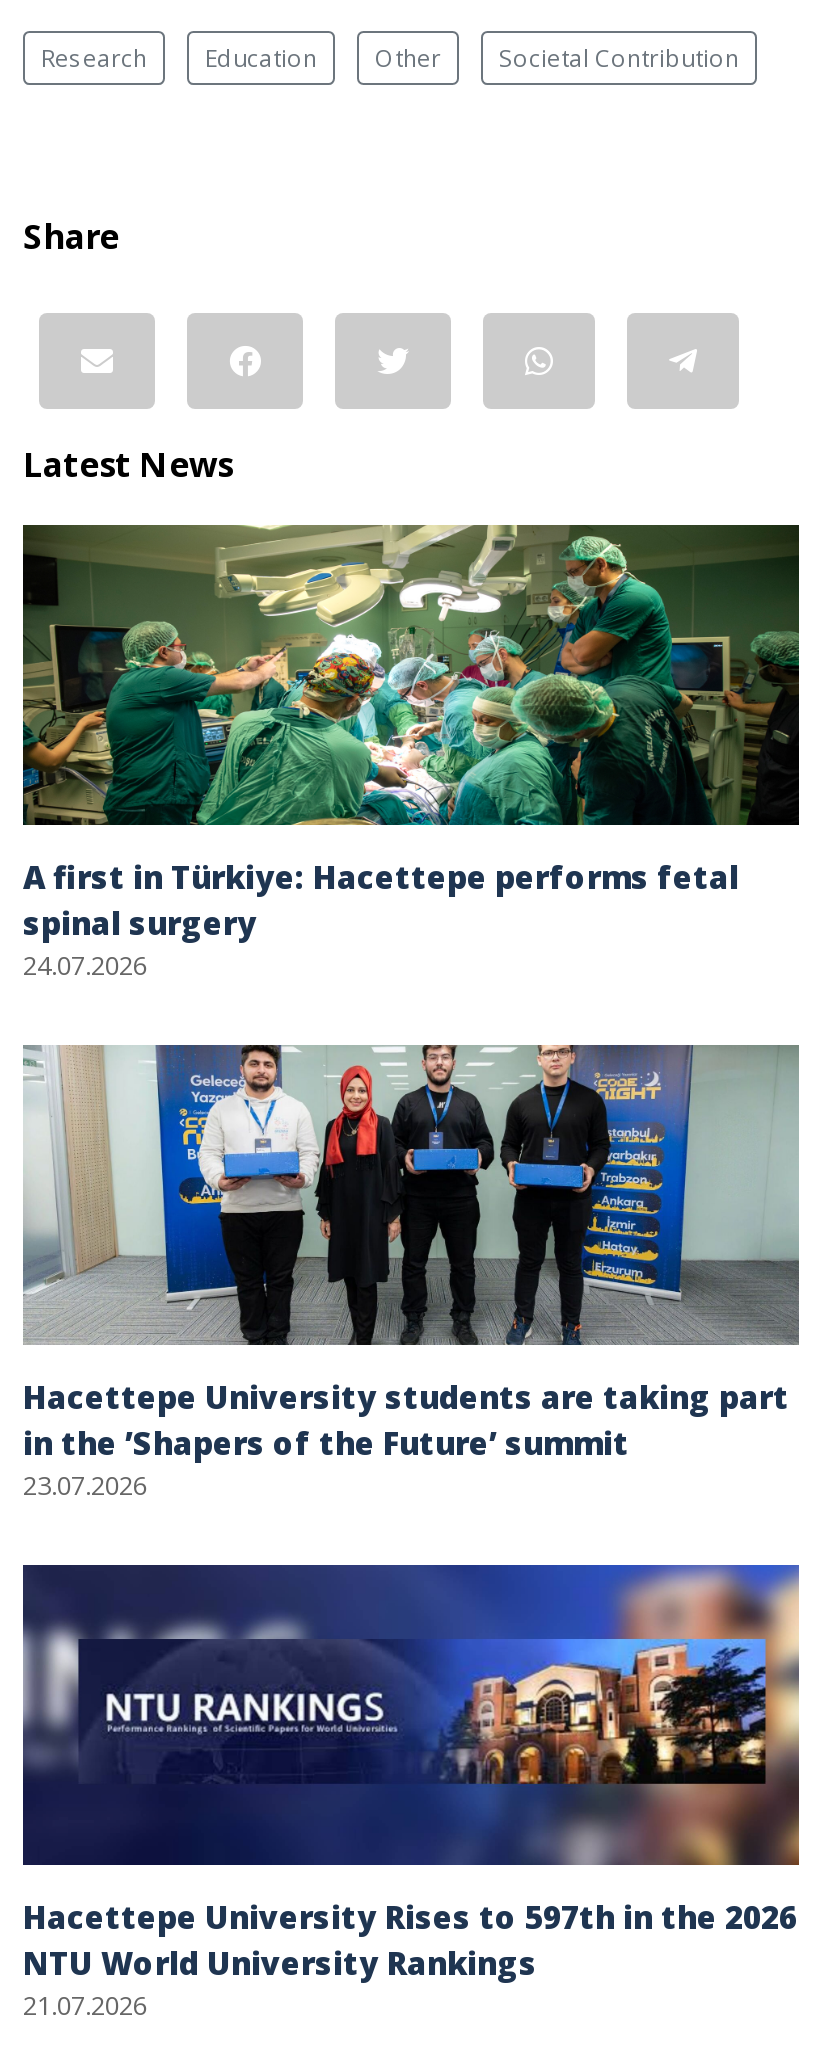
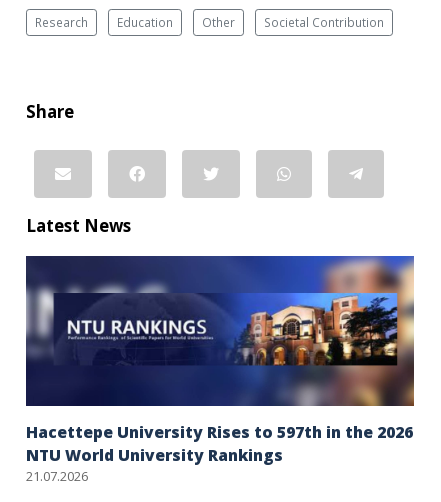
[21,523,801,983] [image] | A first in Türkiye: Hacettepe performs fetal | spinal surgery | 24.07.2026 -> none
[21,1043,801,1503] [image] | Hacettepe University students are taking part | in the ’Shapers of the Future’ summit | 23.07.2026 -> none

